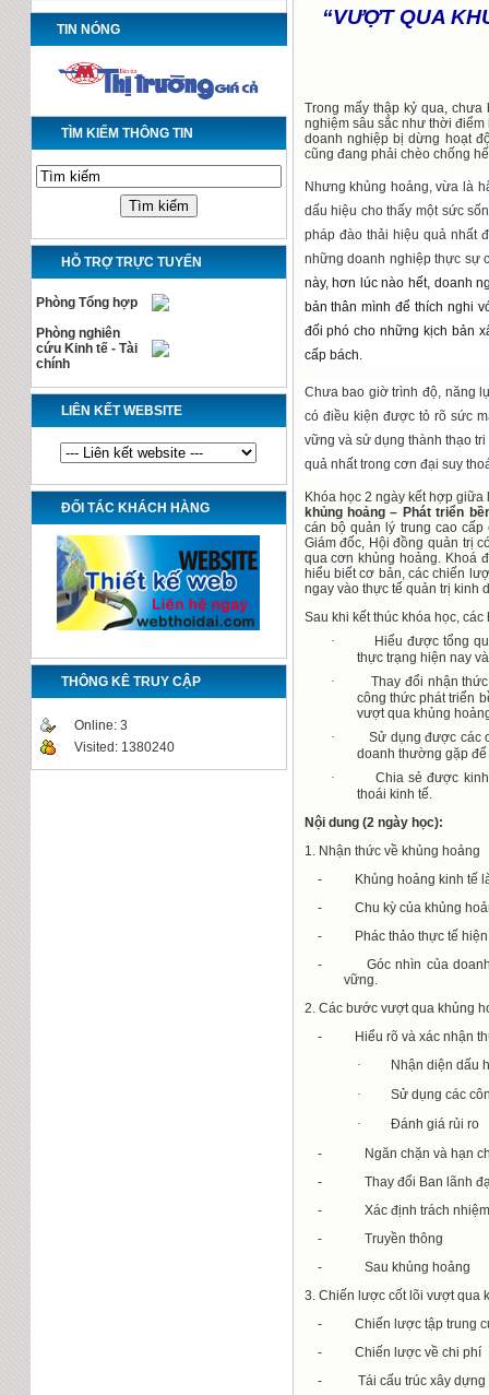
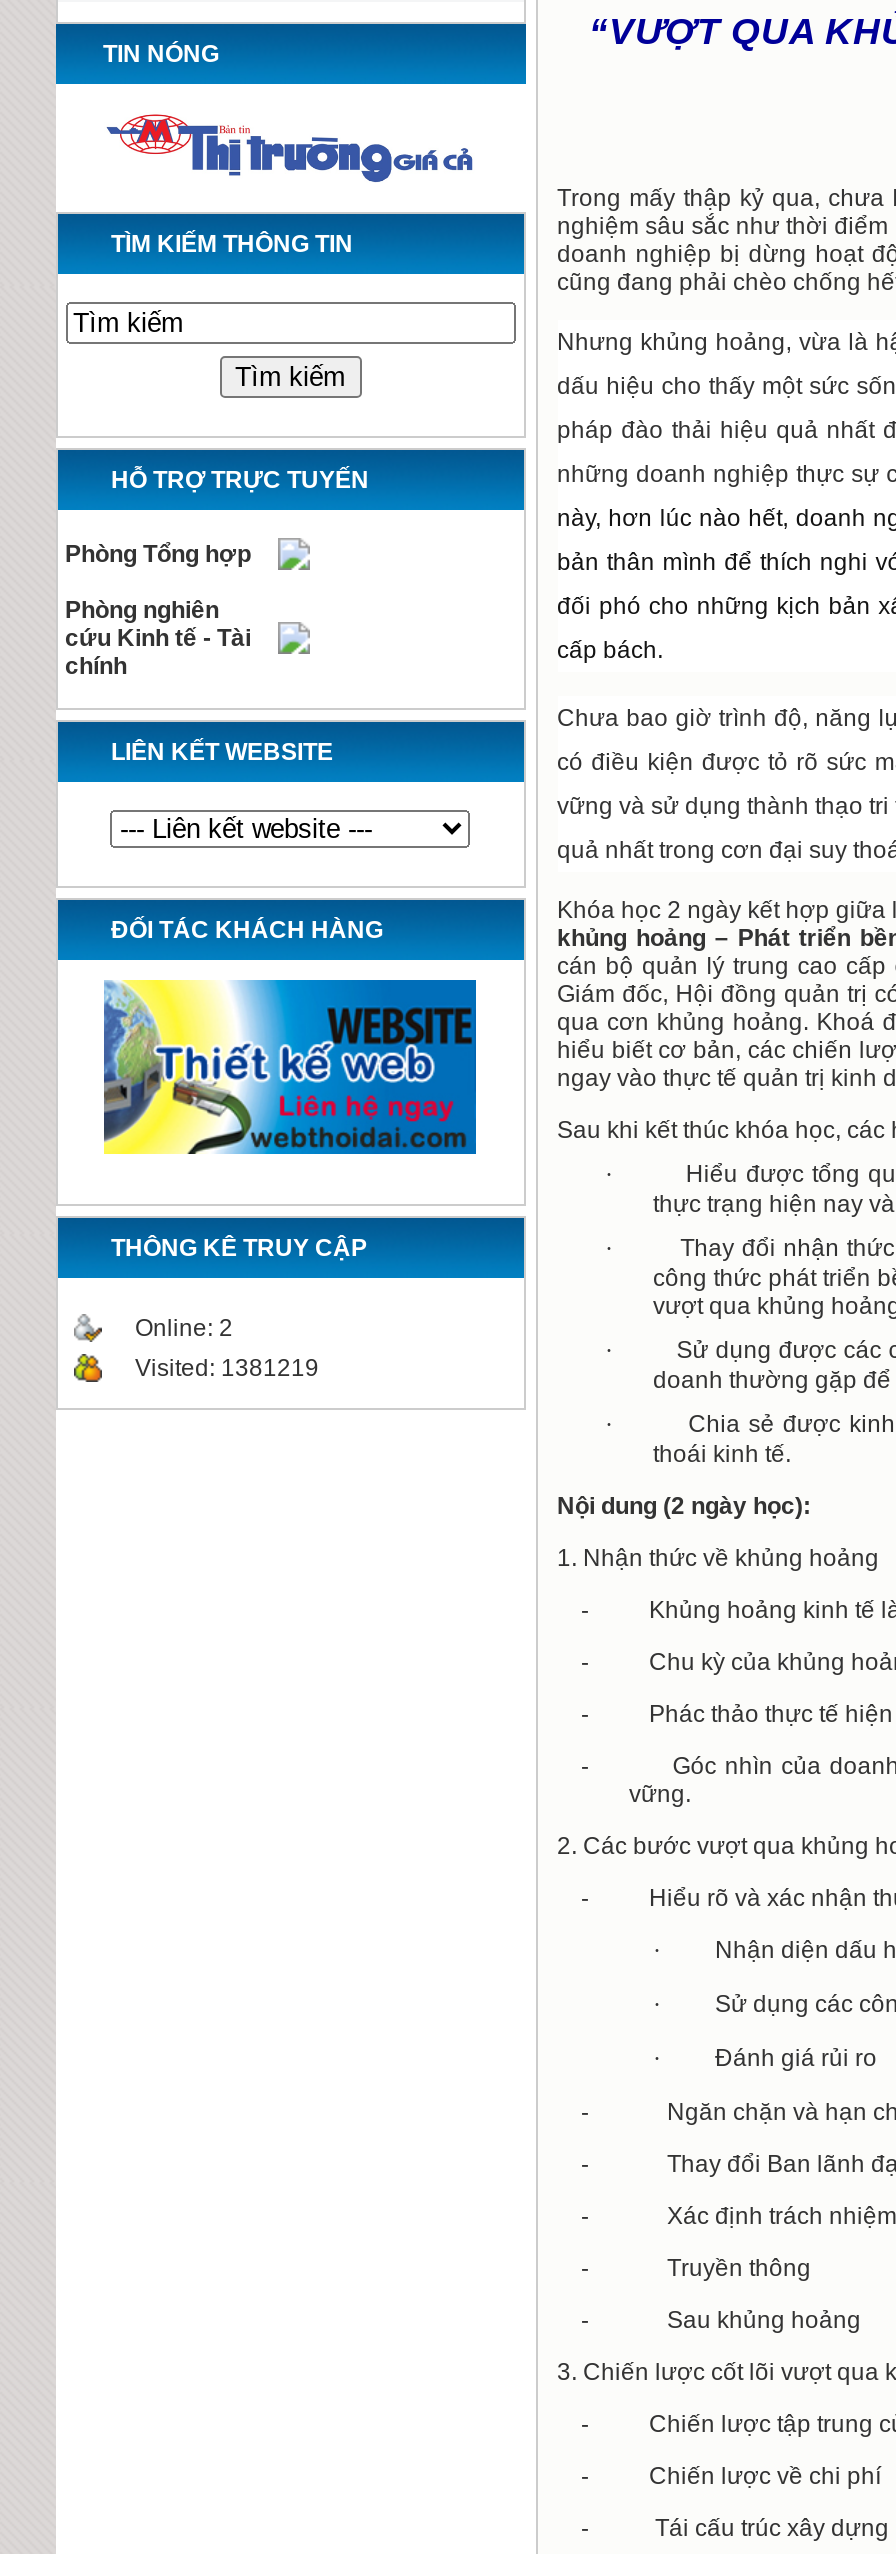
[74,718,127,733] Online: 3 -> [135,1314,233,1342] Online: 2
[74,740,174,755] Visited: 1380240 -> [135,1354,319,1382] Visited: 1381219

